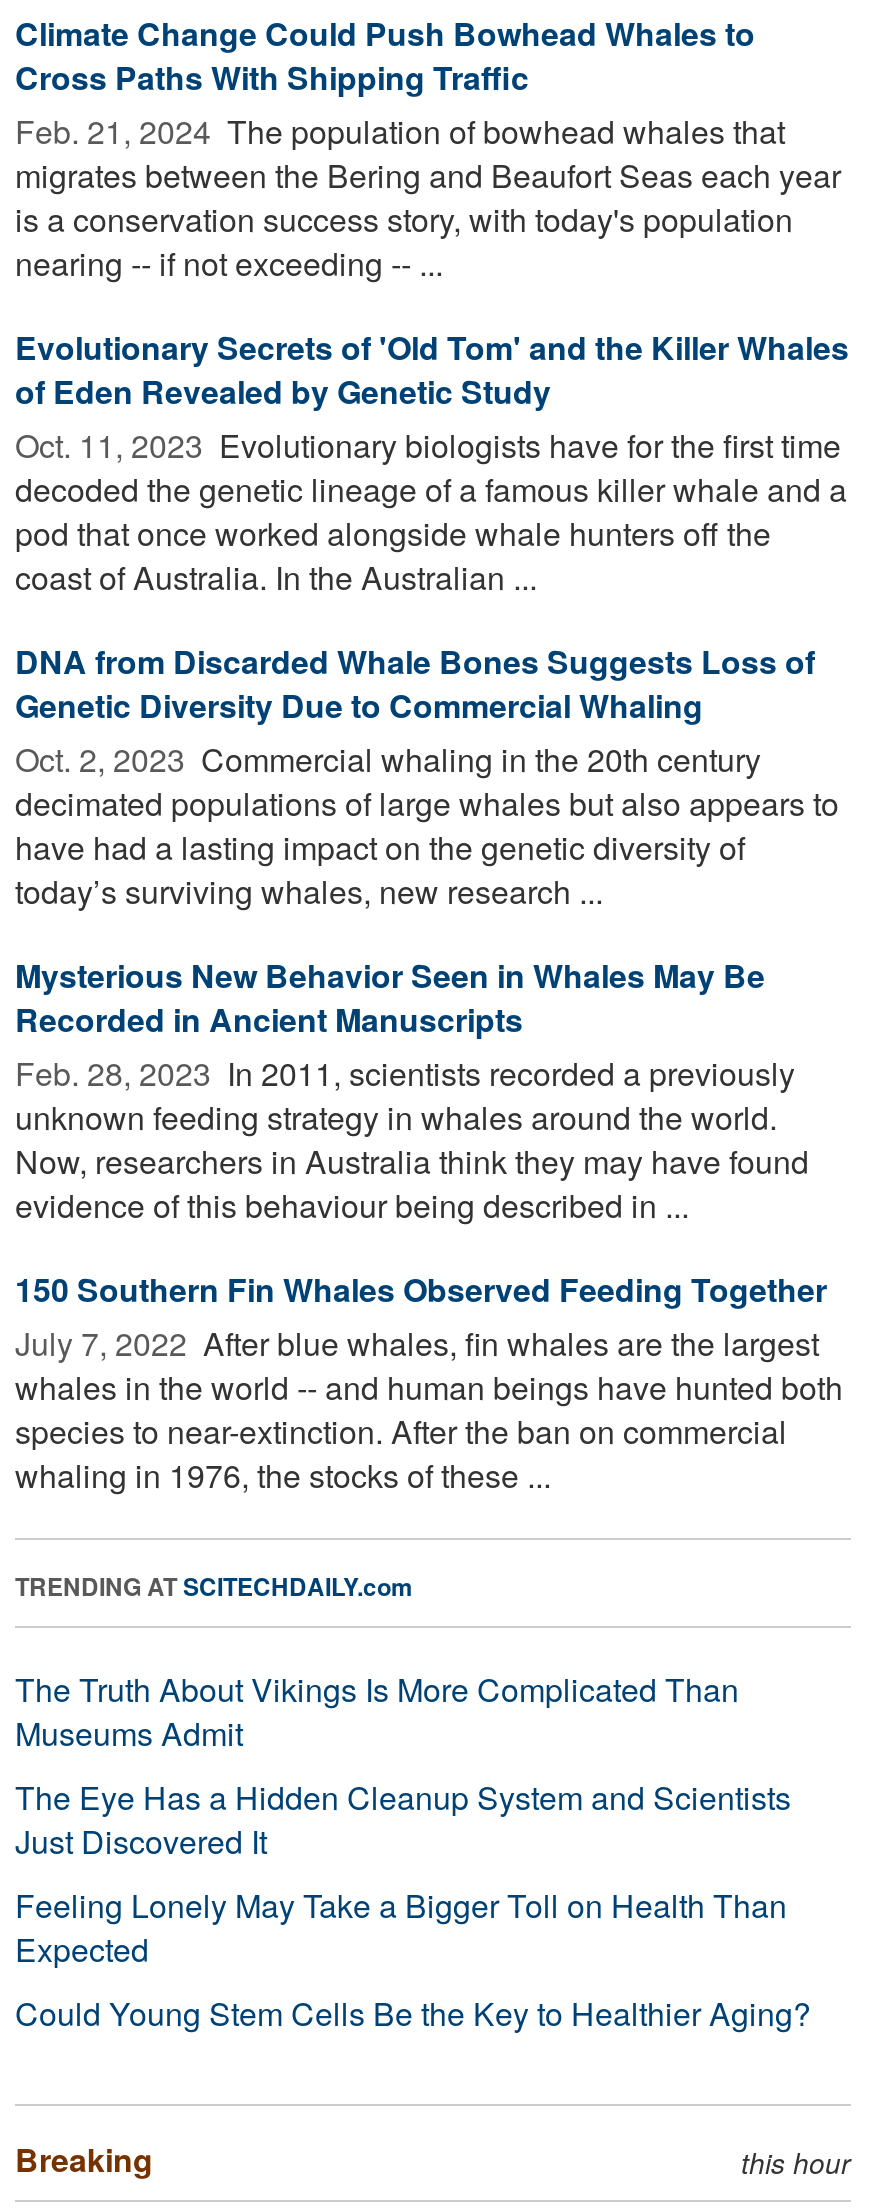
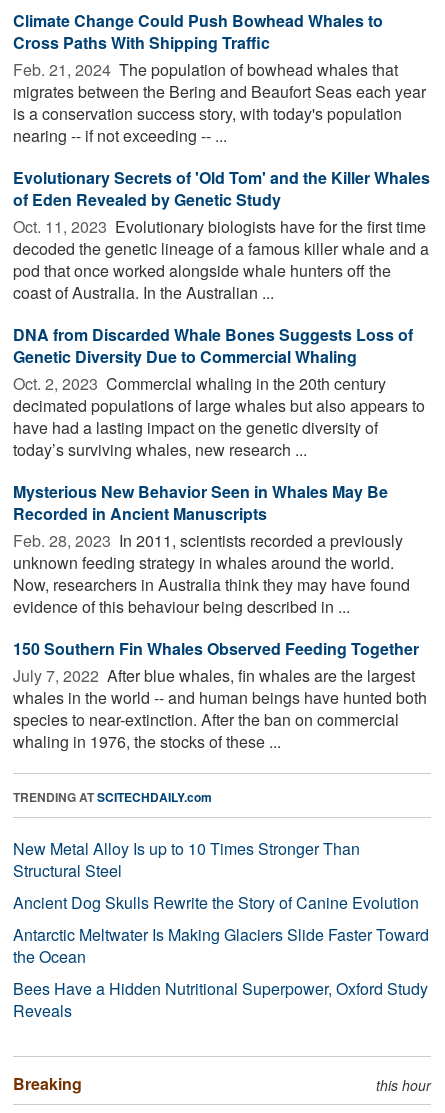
[15,1666,811,2036] The Truth About Vikings Is More Complicated Than | Museums Admit | The Eye Has a Hidden Cleanup System and Scientists | Just Discovered It | Feeling Lonely May Take a Bigger Toll on Health Than | Expected | Could Young Stem Cells Be the Key to Healthier Aging? -> [13,837,429,1022] New Metal Alloy Is up to 10 Times Stronger Than | Structural Steel | Ancient Dog Skulls Rewrite the Story of Canine Evolution | Antarctic Meltwater Is Making Glaciers Slide Faster Toward | the Ocean | Bees Have a Hidden Nutritional Superpower, Oxford Study | Reveals

